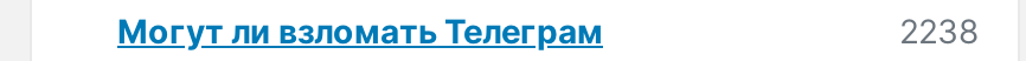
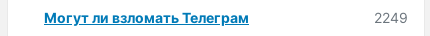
[899,11,980,51] 2238 -> [374,9,408,26] 2249

